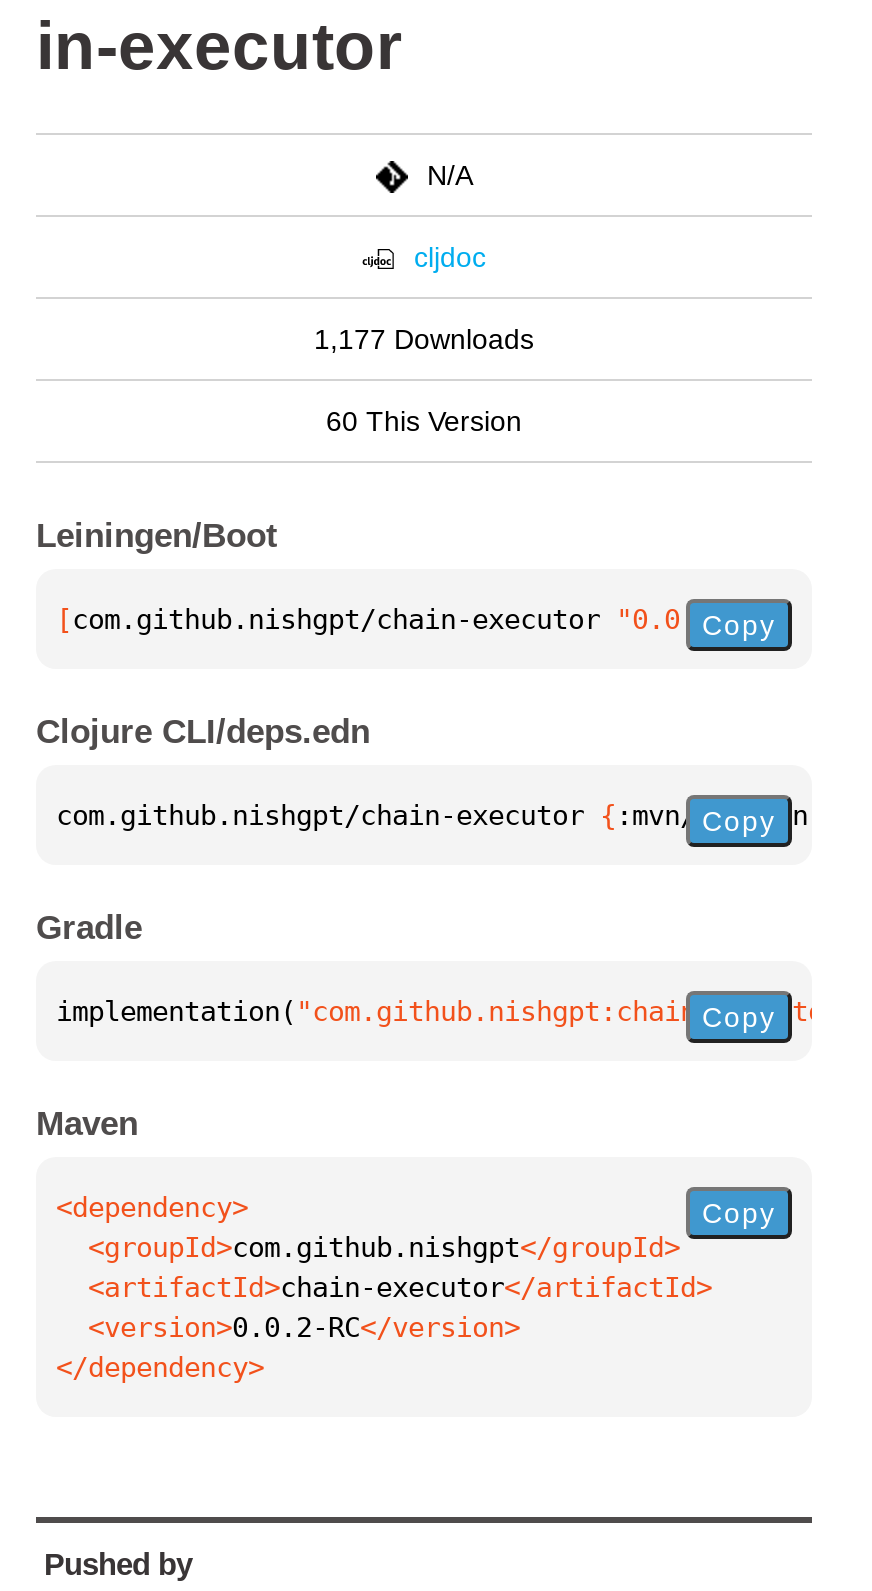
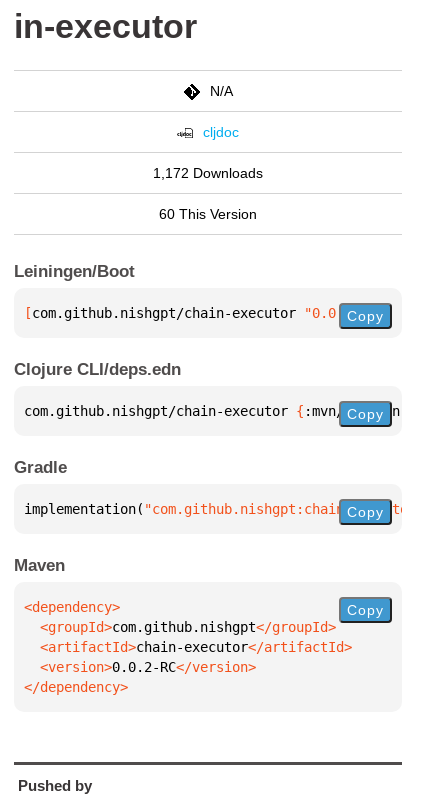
[314,323,534,355] 1,177 Downloads -> [153,165,263,181] 1,172 Downloads

